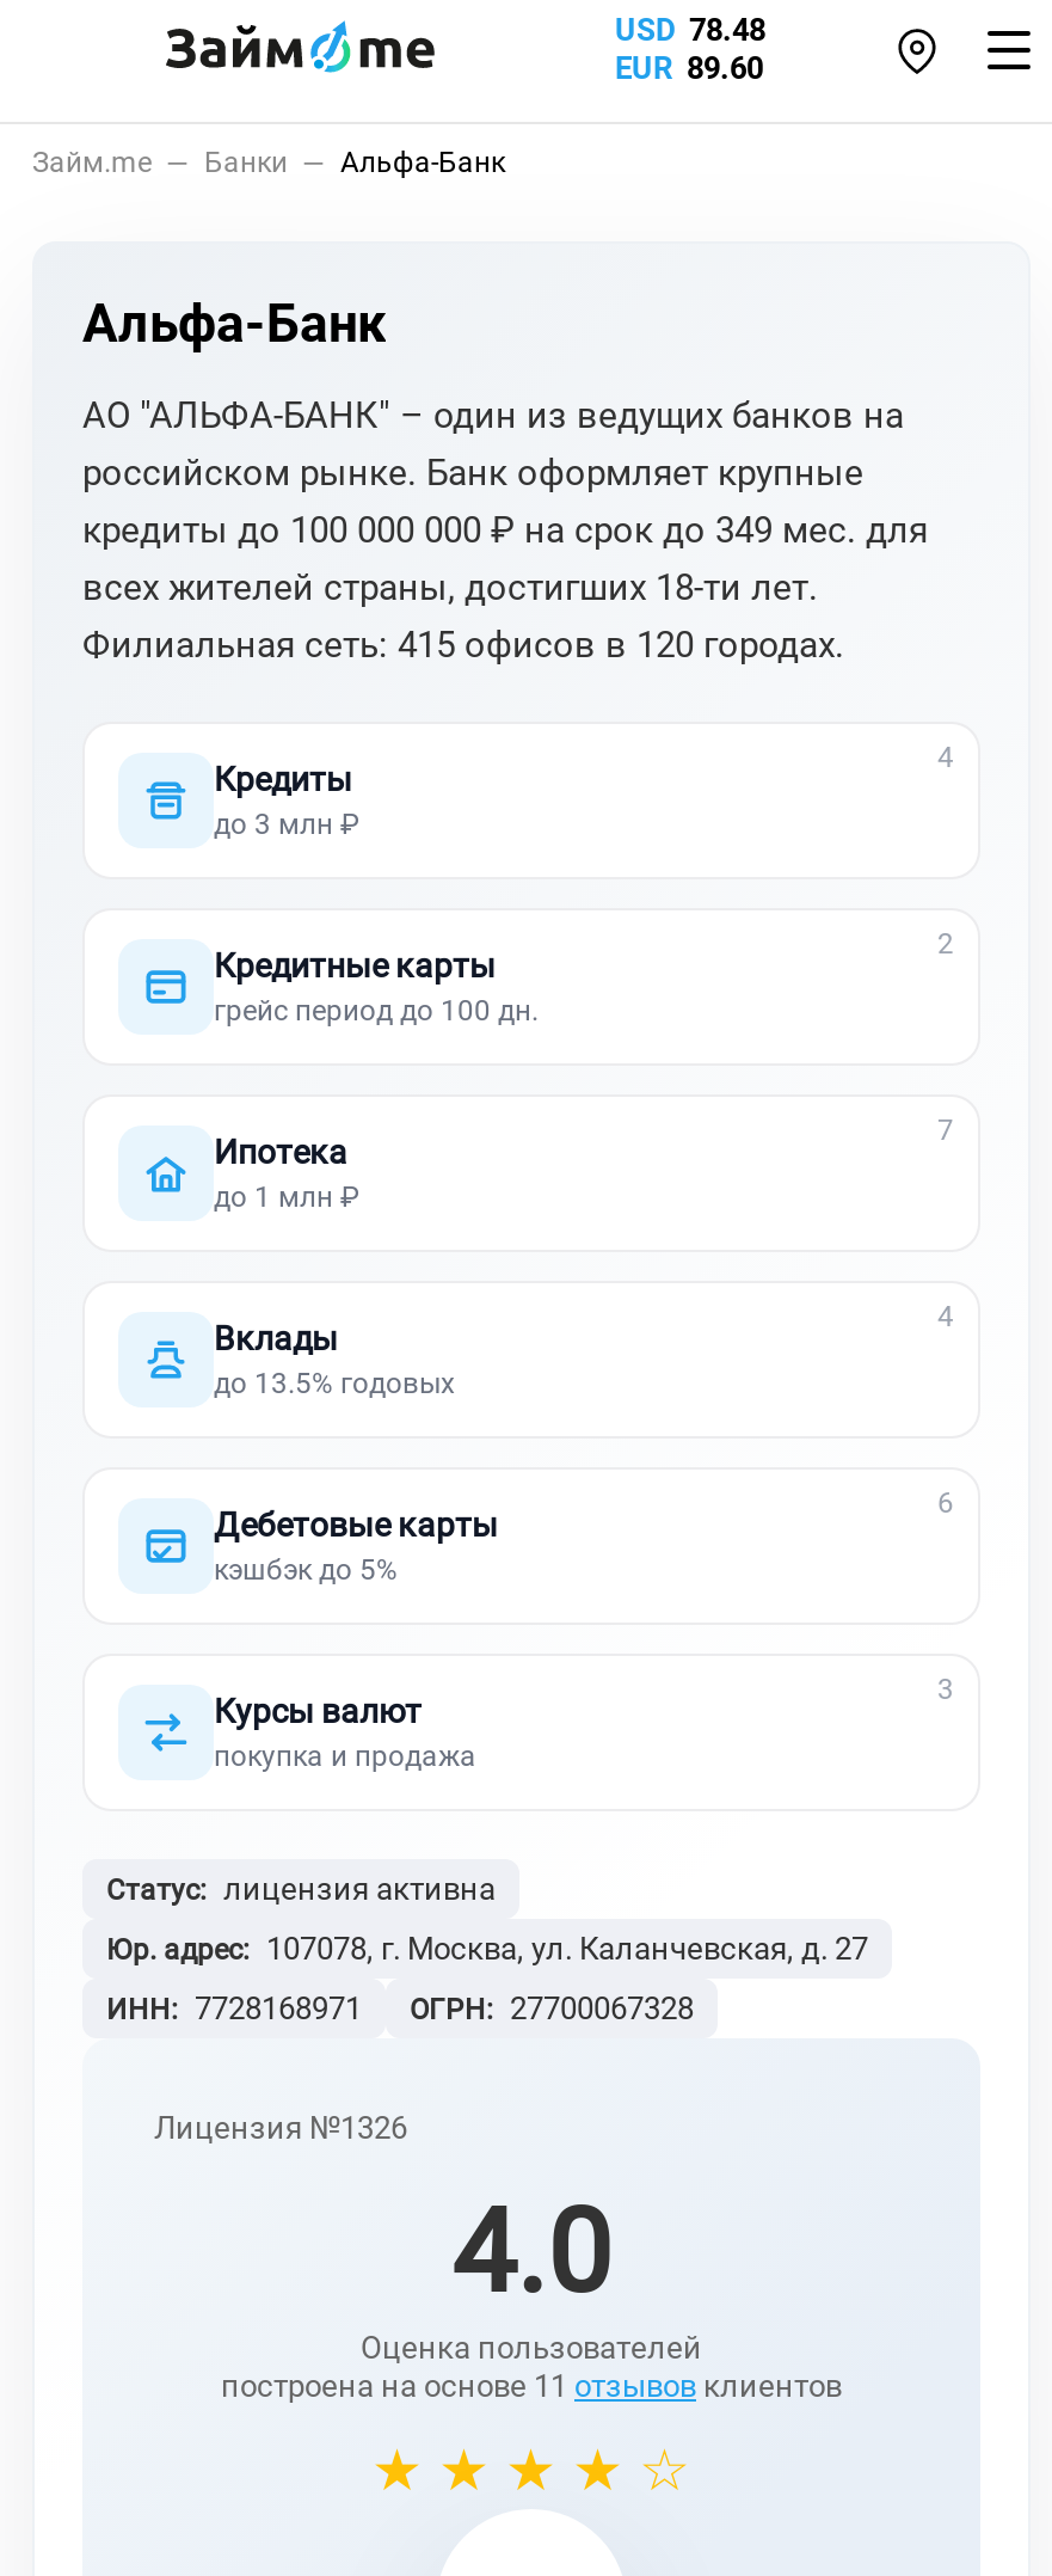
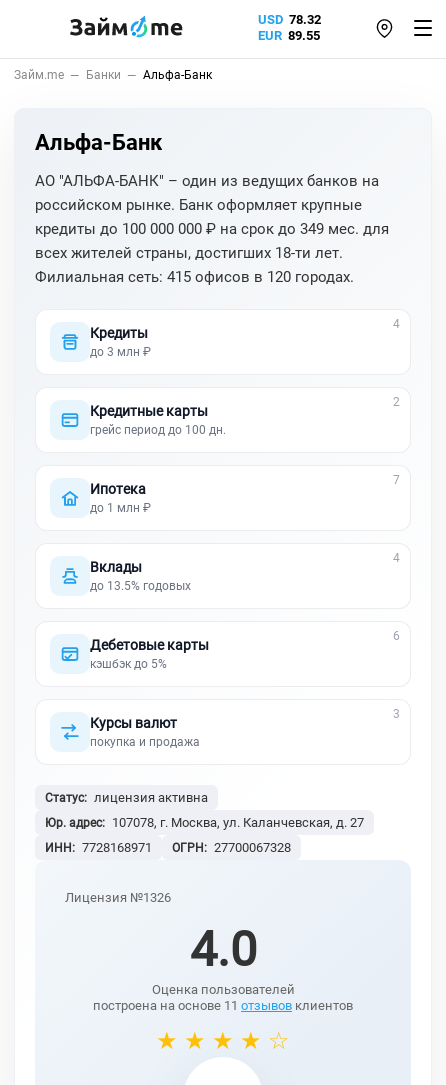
[615,12,765,48] USD 78.48 -> [258,12,321,27] USD 78.32
[615,50,763,86] EUR 89.60 -> [258,28,320,43] EUR 89.55

